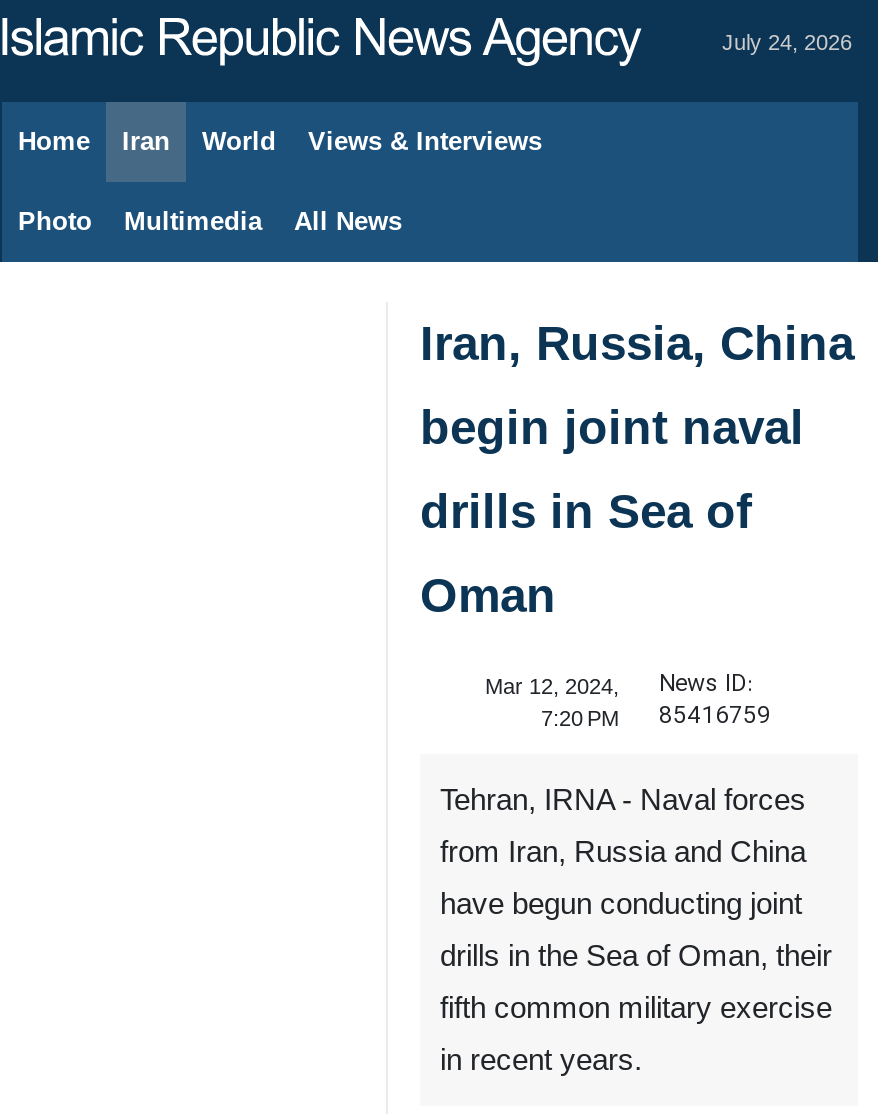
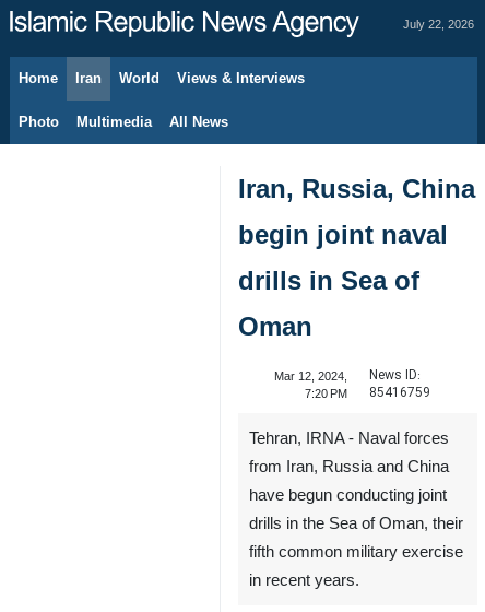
[722,30,852,54] July 24, 2026 -> [403,17,474,31] July 22, 2026

